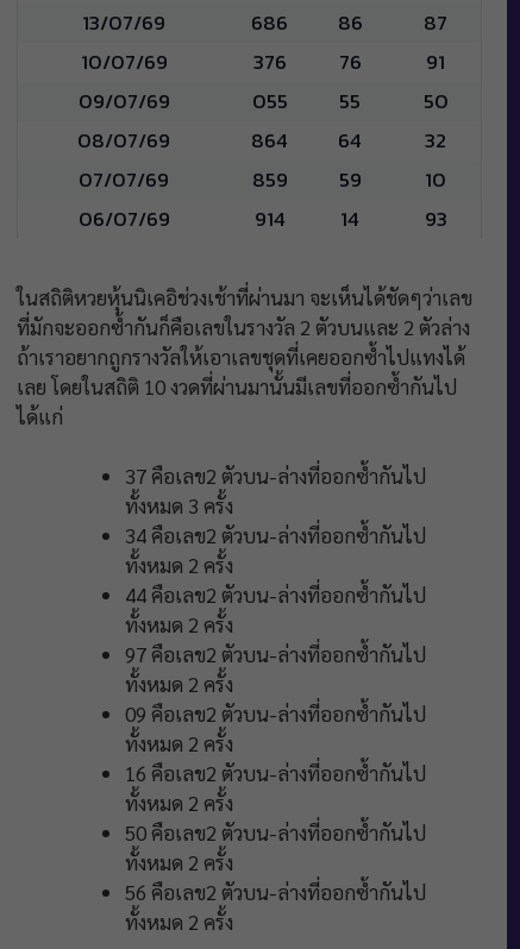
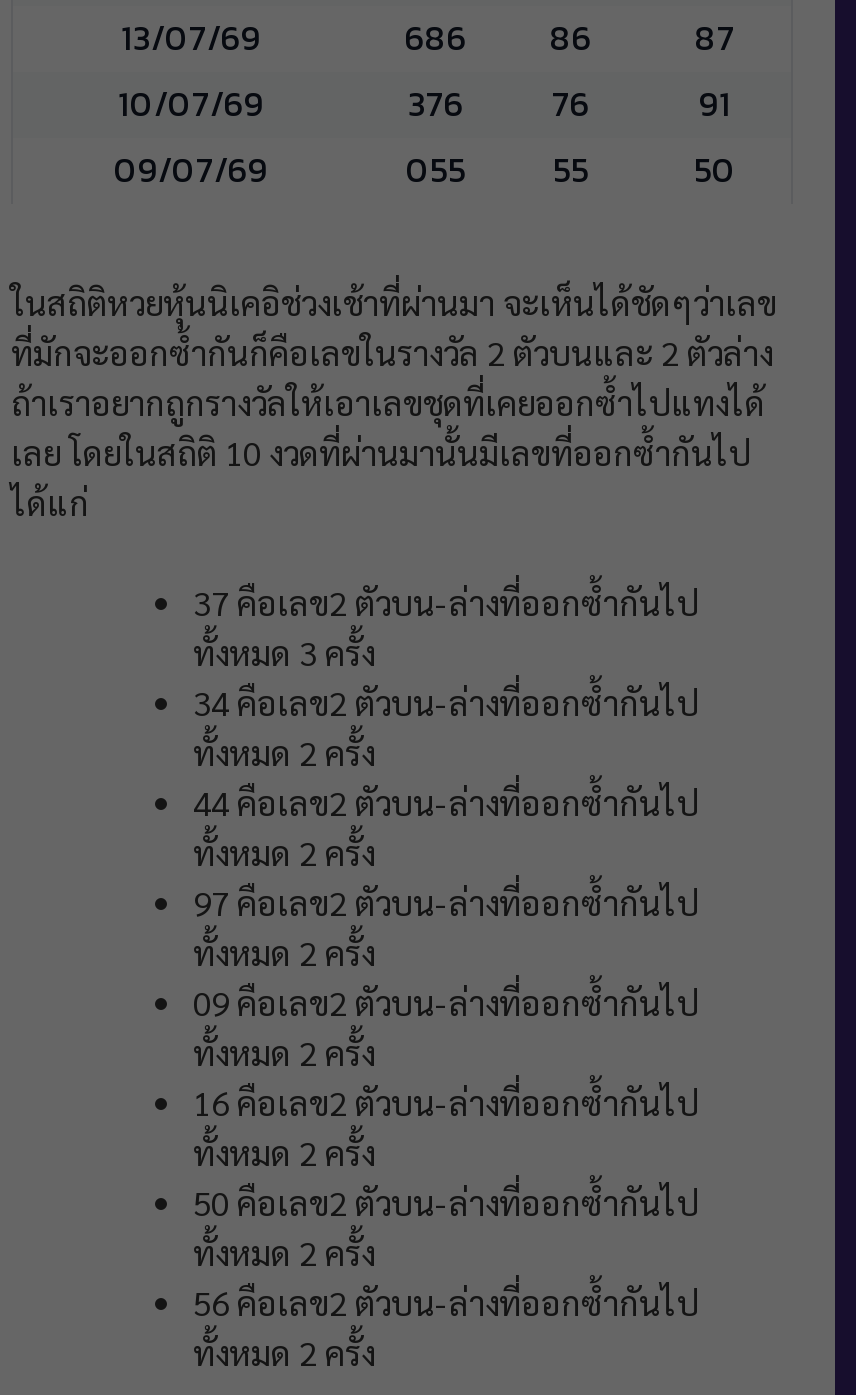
[77,124,447,234] 08/07/69 | 864 | 64 | 32 | 07/07/69 | 859 | 59 | 10 | 06/07/69 | 914 | 14 | 93 -> none

